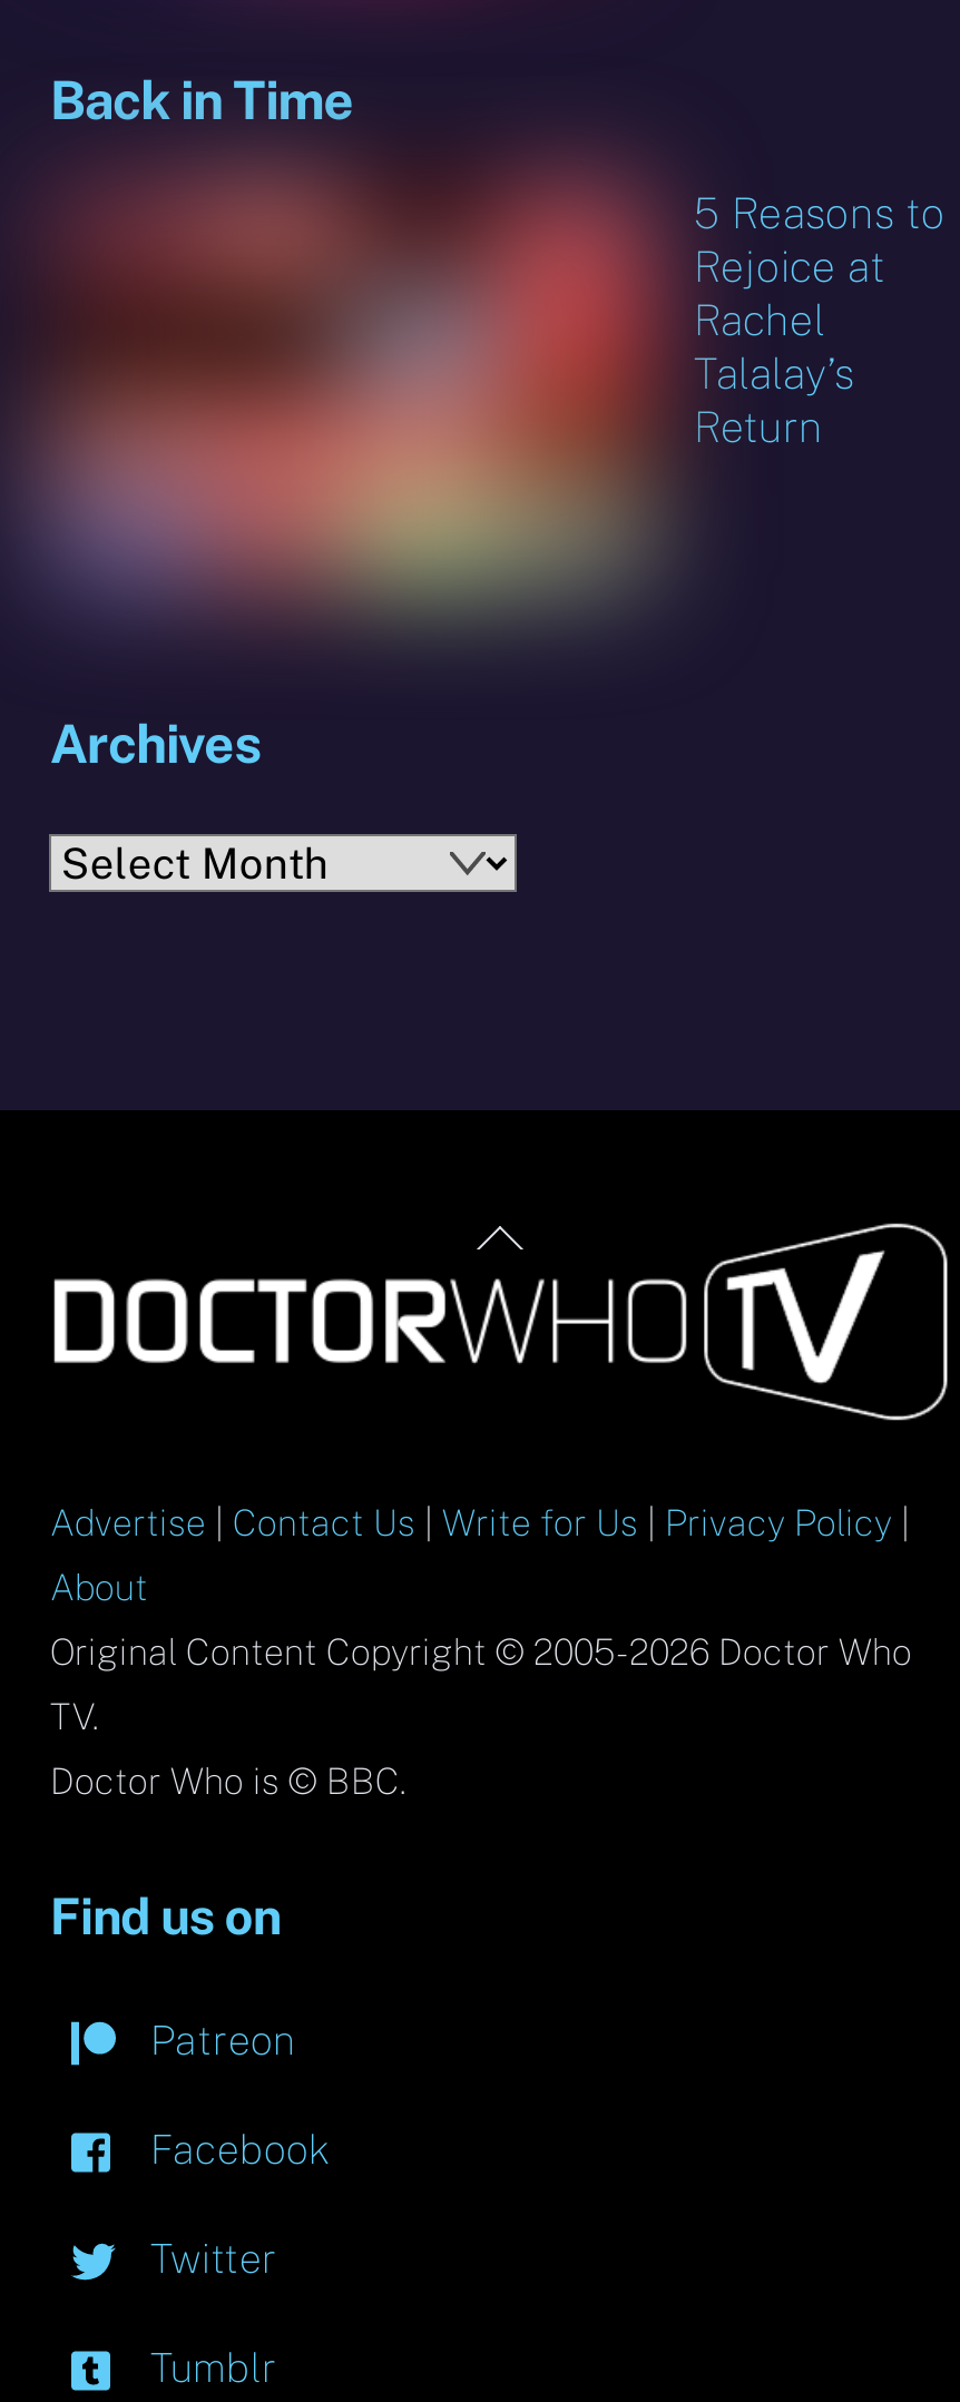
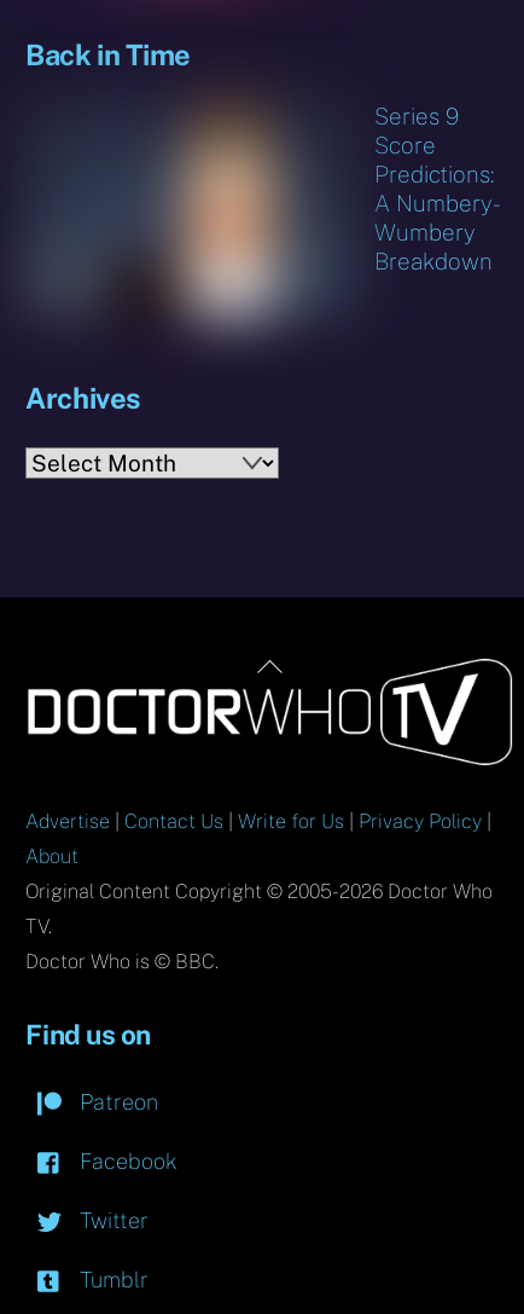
[25,137,945,629] [image] | 5 Reasons to | Rejoice at | Rachel | Talalay’s | Return -> [13,76,502,335] [image] | Series 9 | Score | Predictions: | A Numbery- | Wumbery | Breakdown

